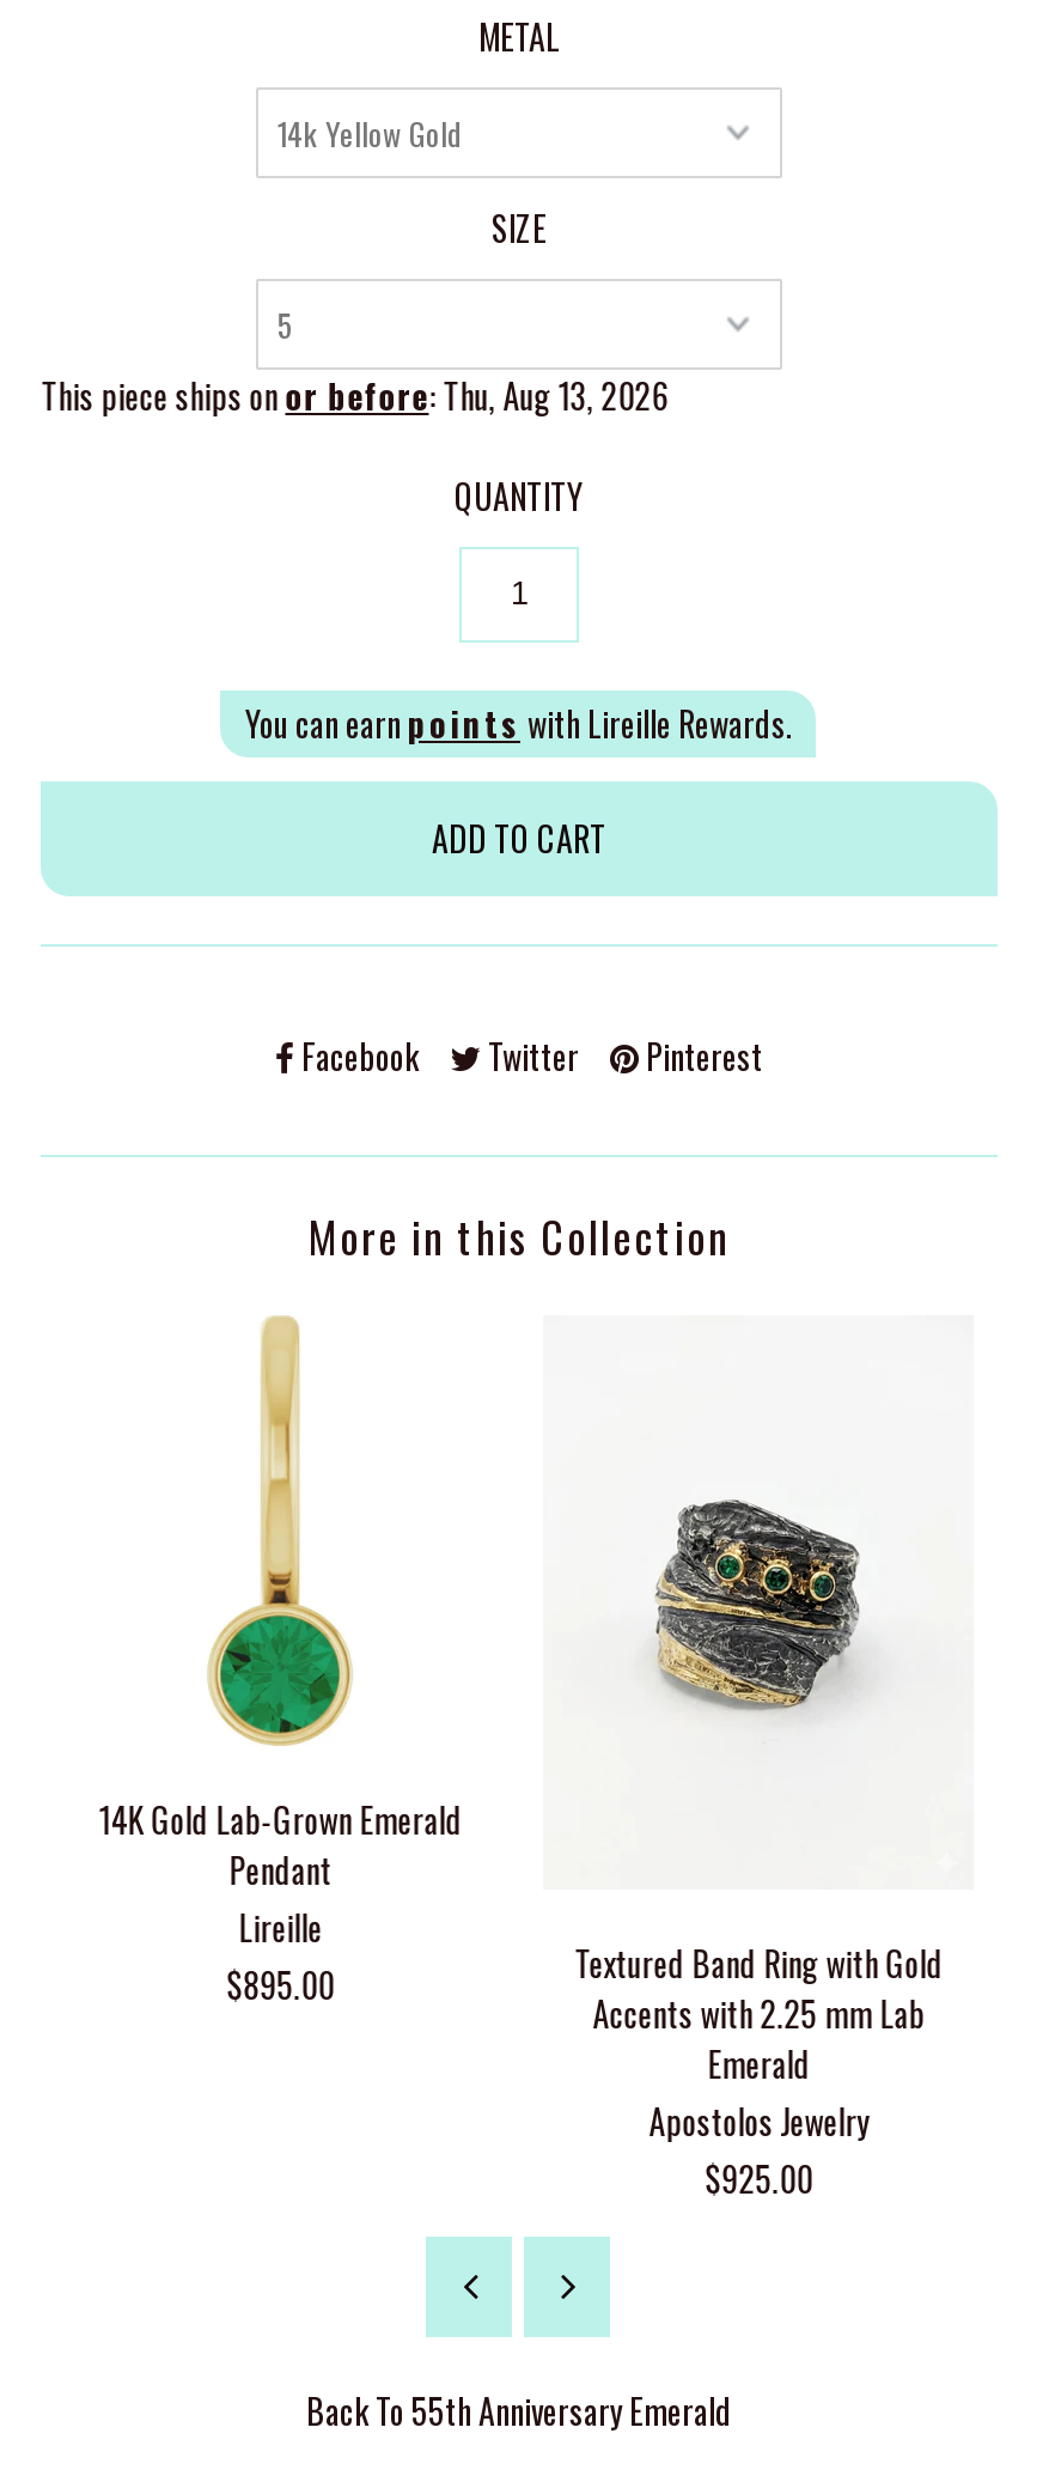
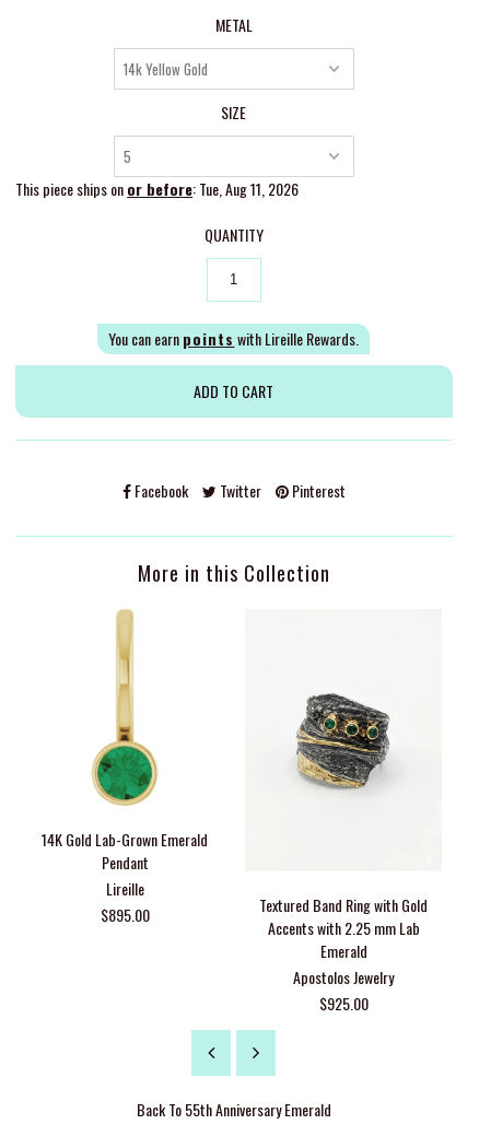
[41,370,668,421] This piece ships onor before: Thu, Aug 13, 2026 -> [16,177,299,200] This piece ships onor before: Tue, Aug 11, 2026

